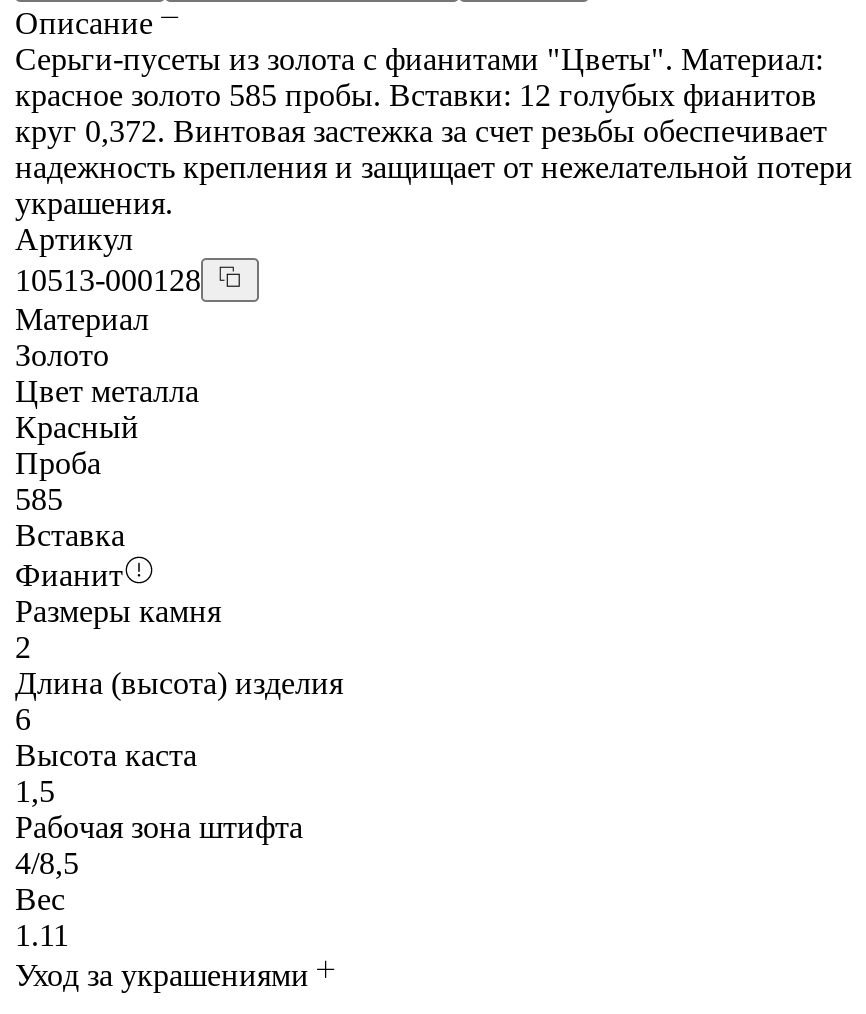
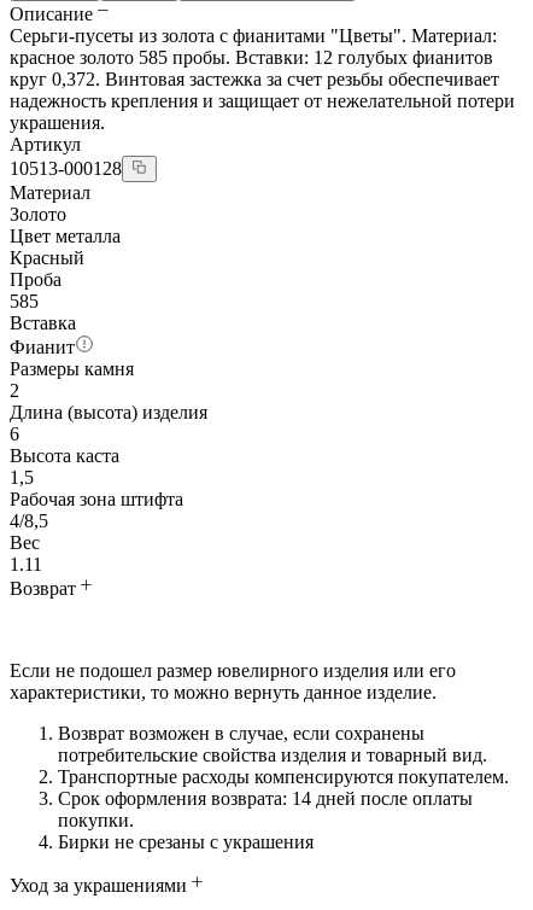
none -> [10,578,76,599] Возврат
none -> [10,660,509,852] Если не подошел размер ювелирного изделия или его | характеристики, то можно вернуть данное изделие. | Возврат возможен в случае, если сохранены | потребительские свойства изделия и товарный вид. | Транспортные расходы компенсируются покупателем. | Срок оформления возврата: 14 дней после оплаты | покупки. | Бирки не срезаны с украшения

